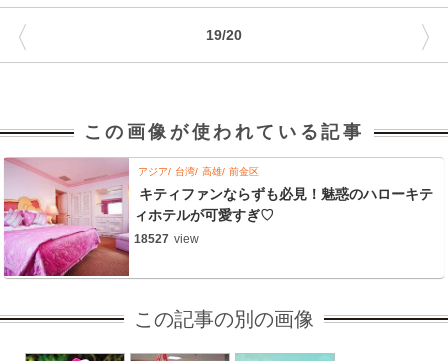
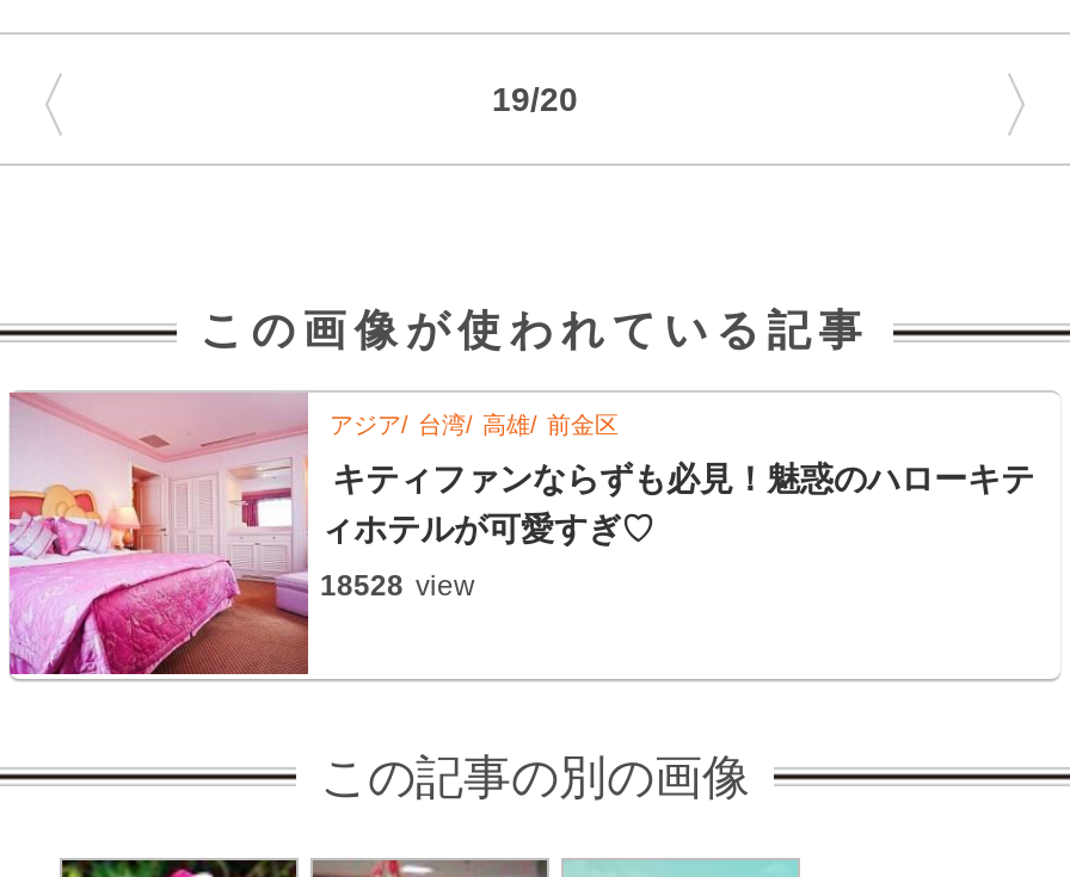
[134,232,199,246] 18527 view -> [320,568,475,602] 18528 view

